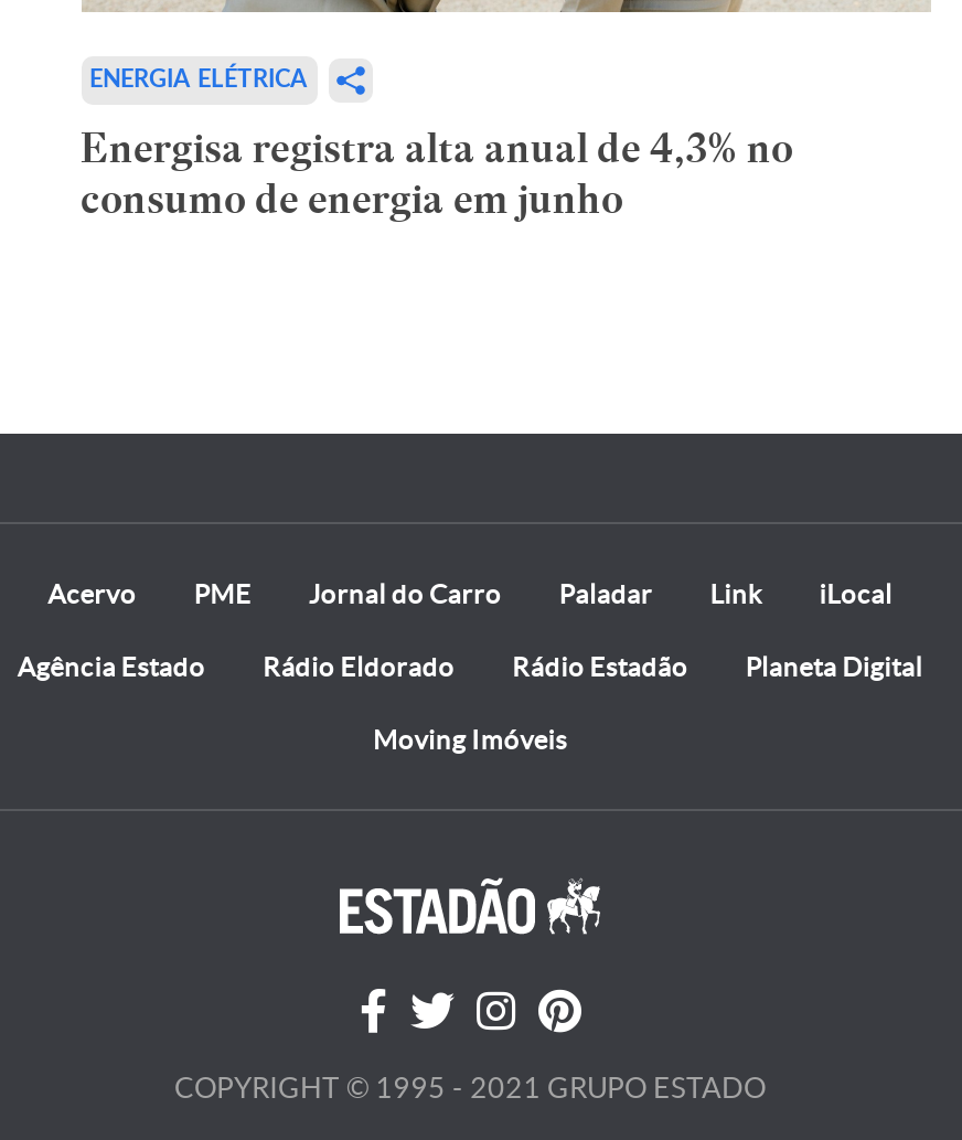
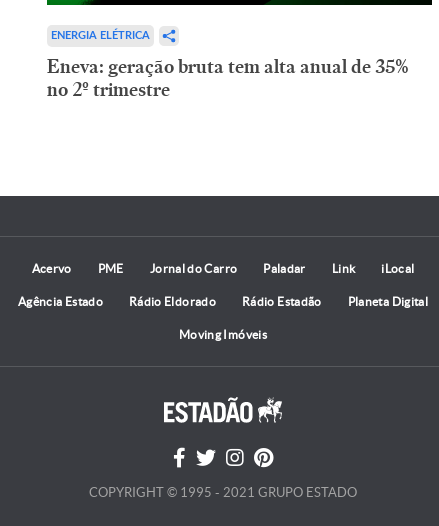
[81,122,793,224] Energisa registra alta anual de 4,3% no | consumo de energia em junho -> [46,55,408,101] Eneva: geração bruta tem alta anual de 35% | no 2º trimestre

